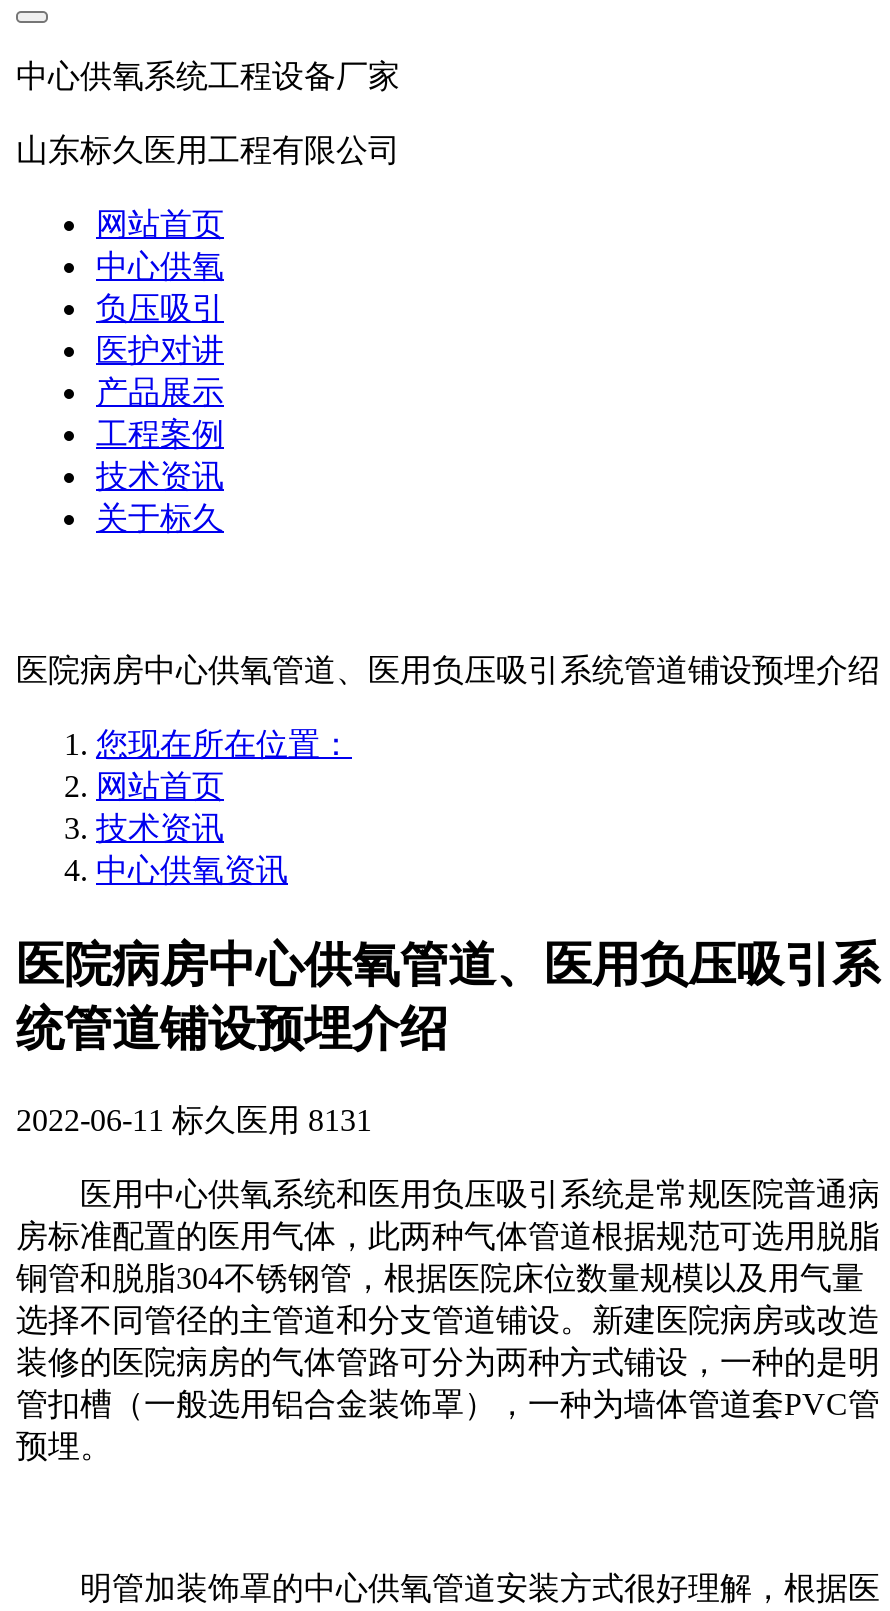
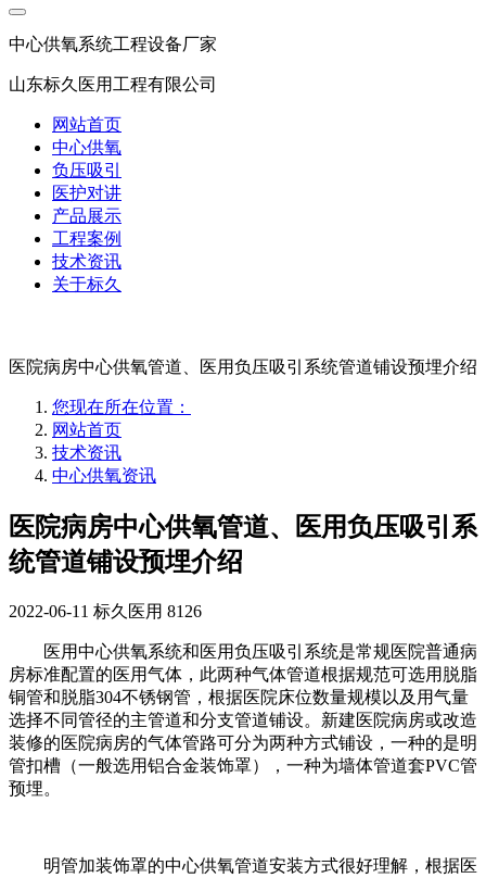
[16,1103,372,1137] 2022-06-11 标久医用 8131 -> [9,602,202,621] 2022-06-11 标久医用 8126

